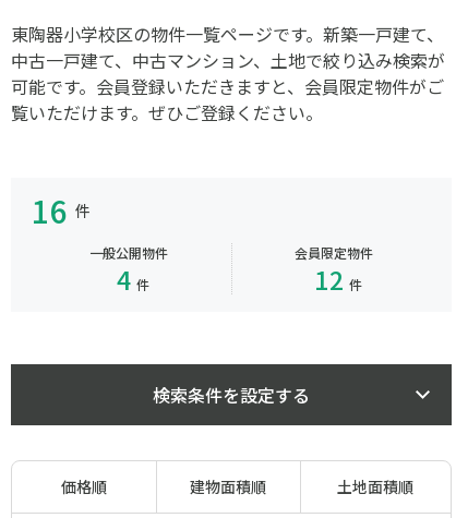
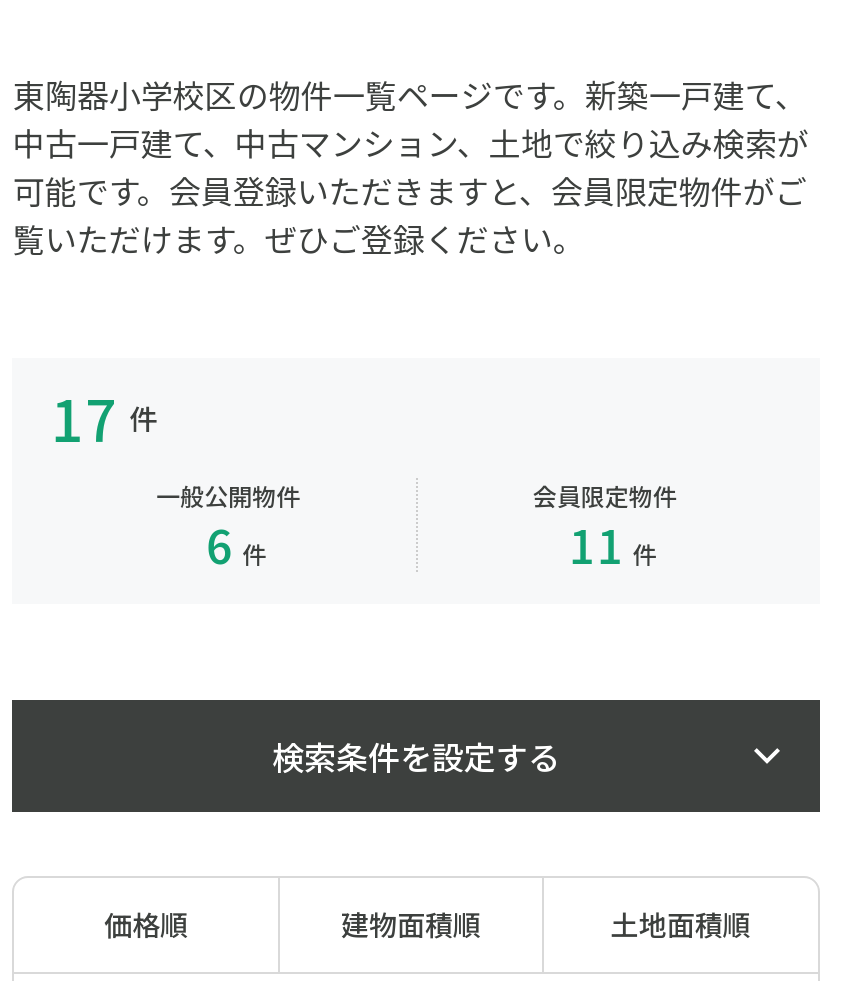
[32,189,90,232] 16 件 -> [51,378,157,458] 17 件
[117,261,150,298] 4 件 -> [206,510,266,578] 6 件
[315,261,362,298] 12 件 -> [569,510,656,578] 11 件

